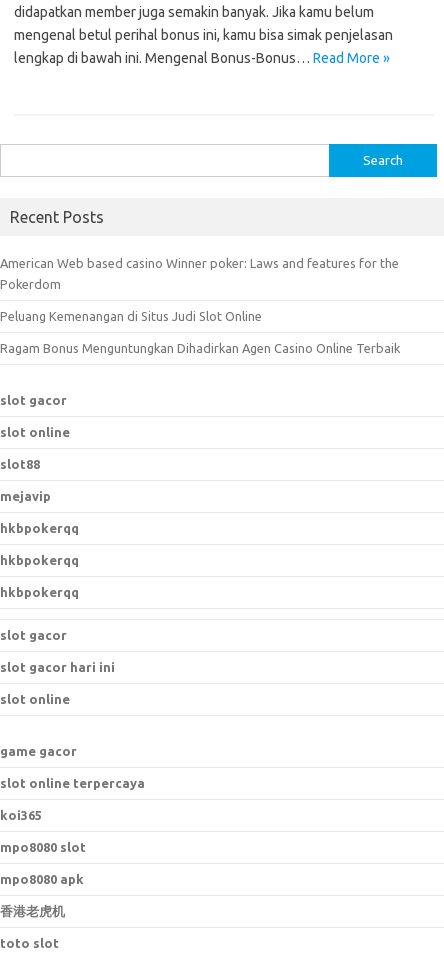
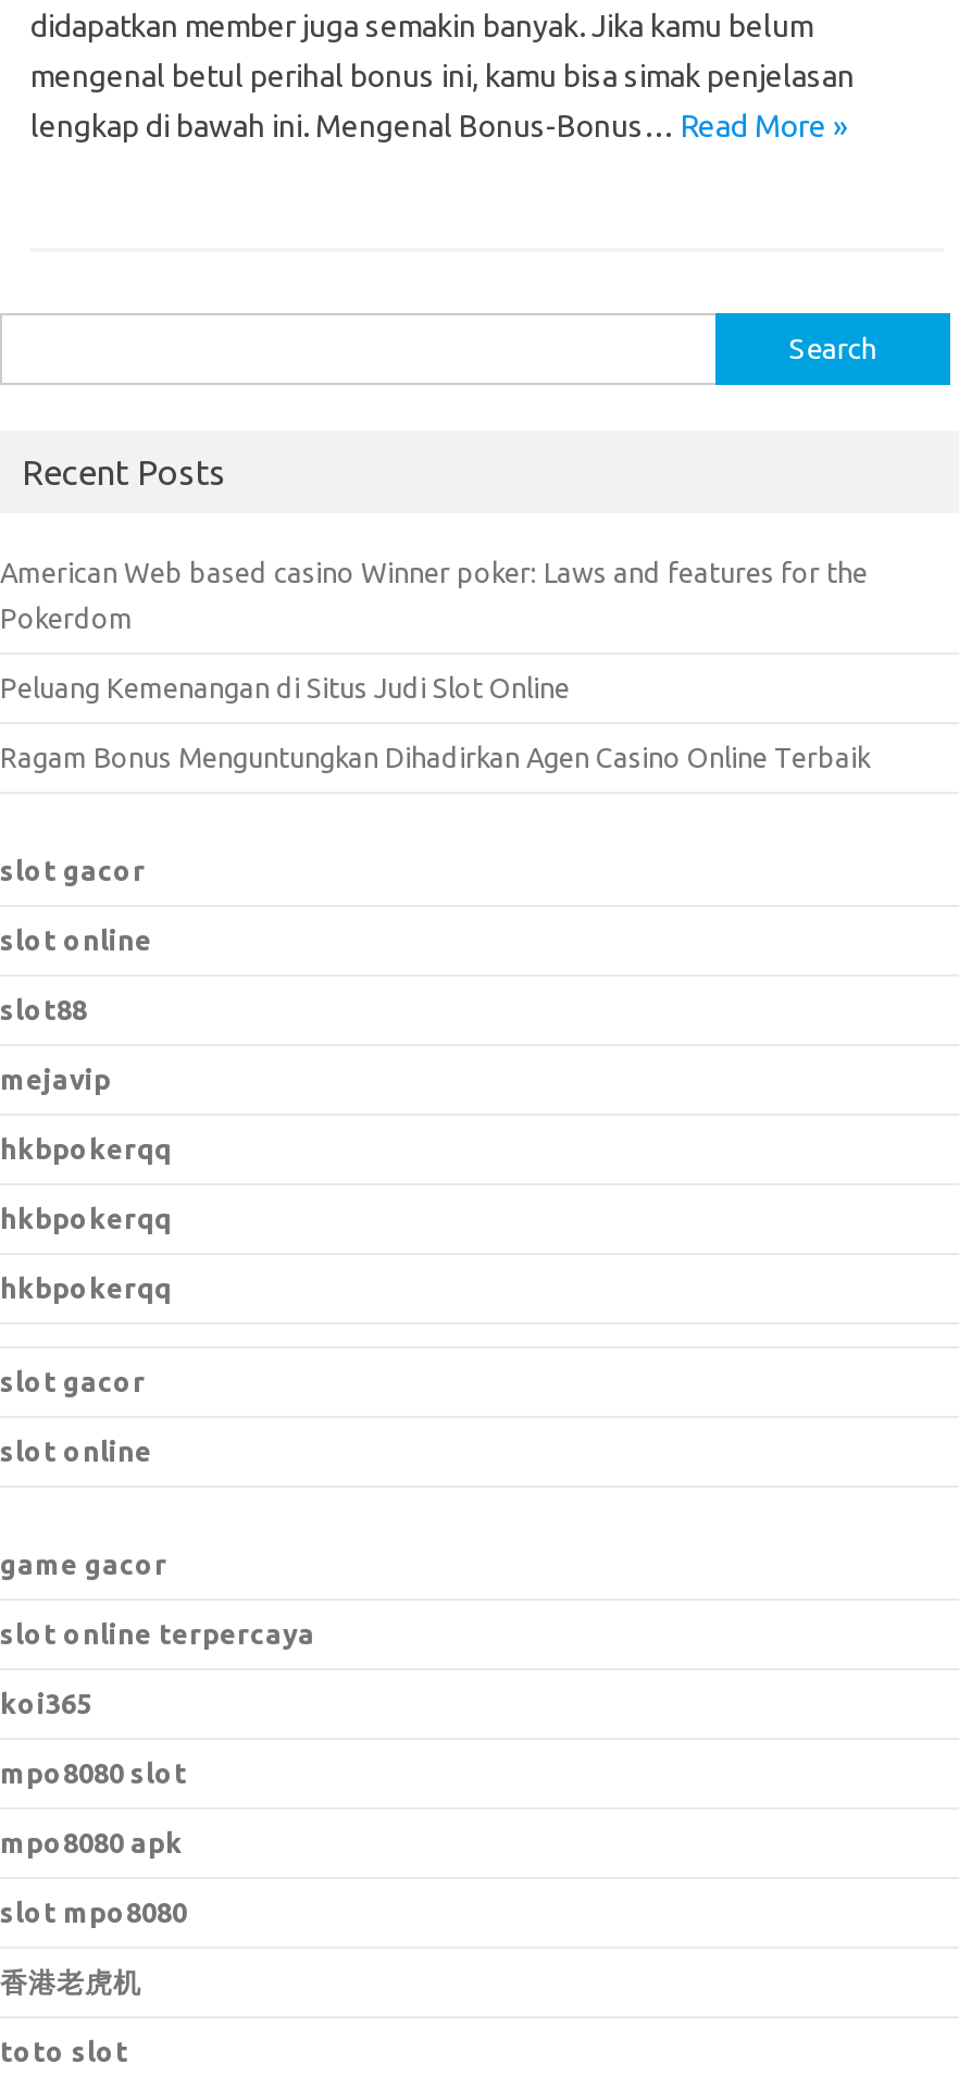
[0,660,115,674] slot gacor hari ini -> none
moved [0,692,145,886] -> [0,1435,315,1857]: slot online | game gacor | slot online terpercaya | koi365 | mpo8080 slot | mpo8080 apk
none -> [0,1897,187,1927] slot mpo8080

